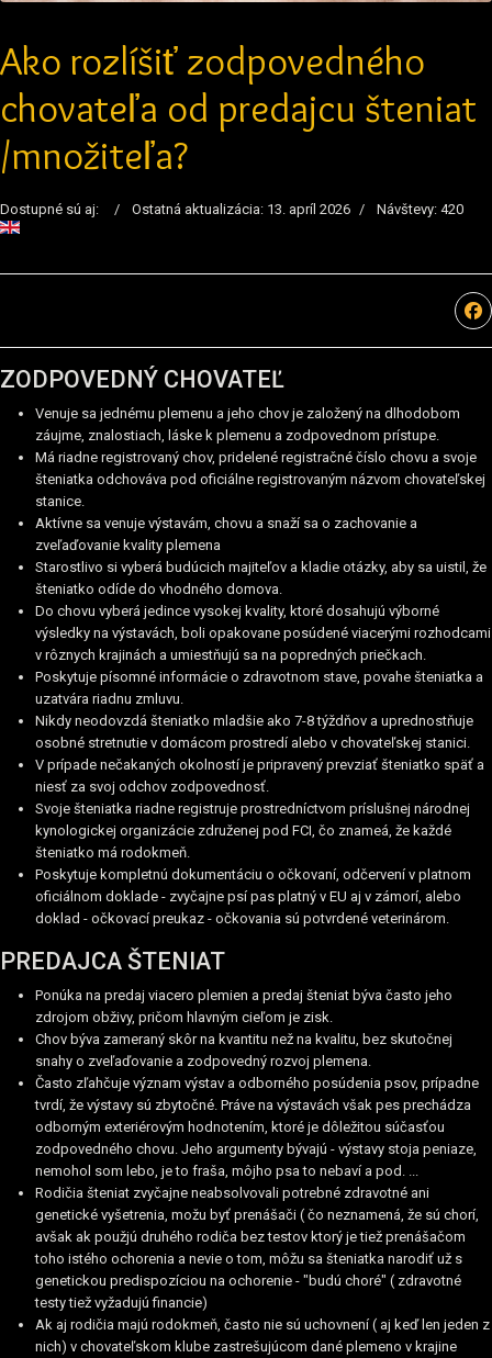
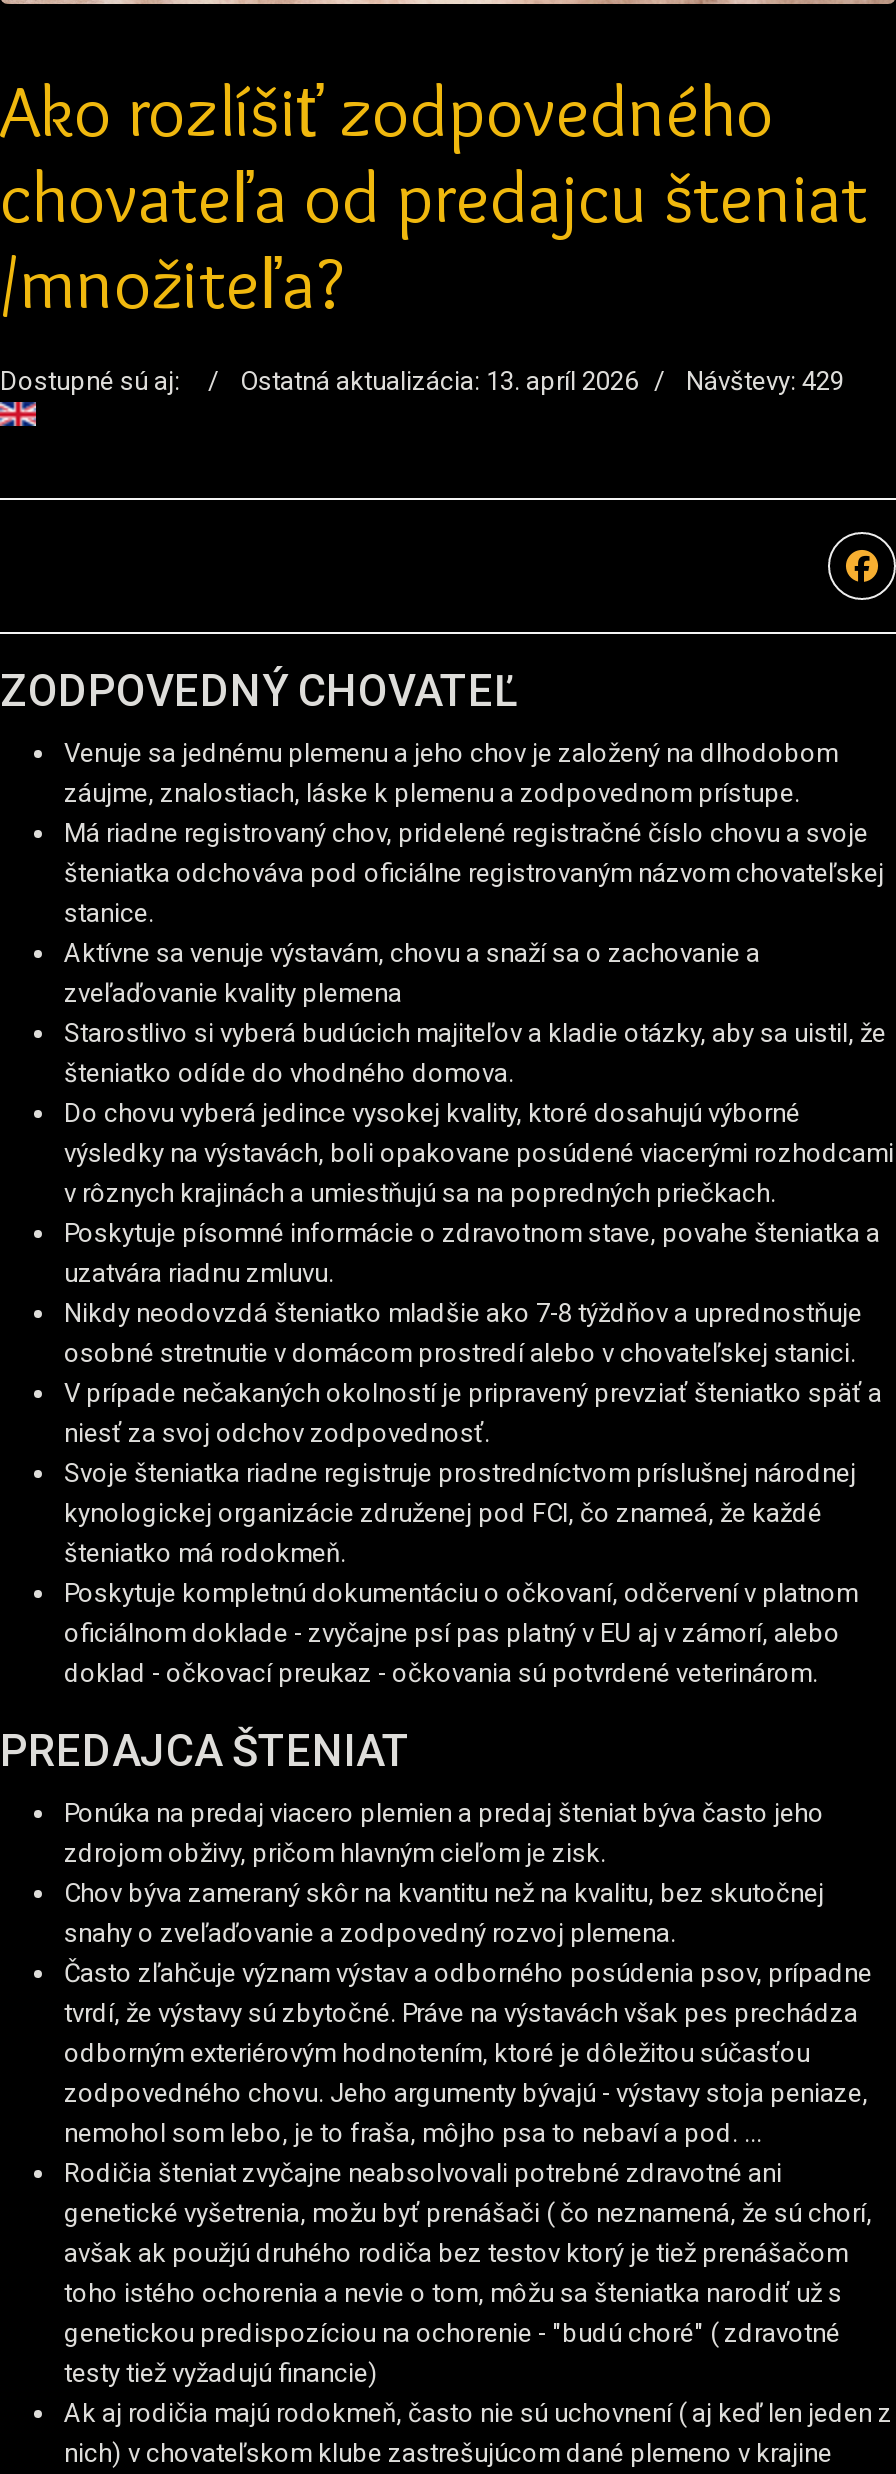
[0,201,463,217] Dostupné sú aj: Ostatná aktualizácia: 13. apríl 2026 Návštevy: 420 -> [0,365,844,395] Dostupné sú aj: Ostatná aktualizácia: 13. apríl 2026 Návštevy: 429

